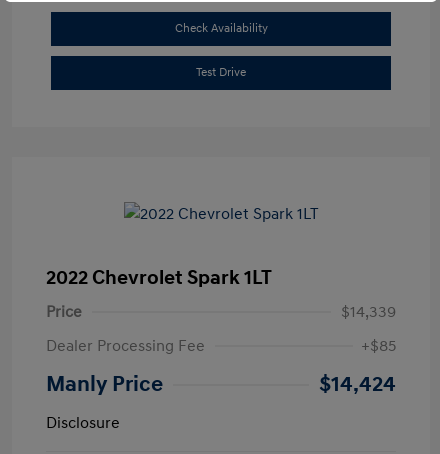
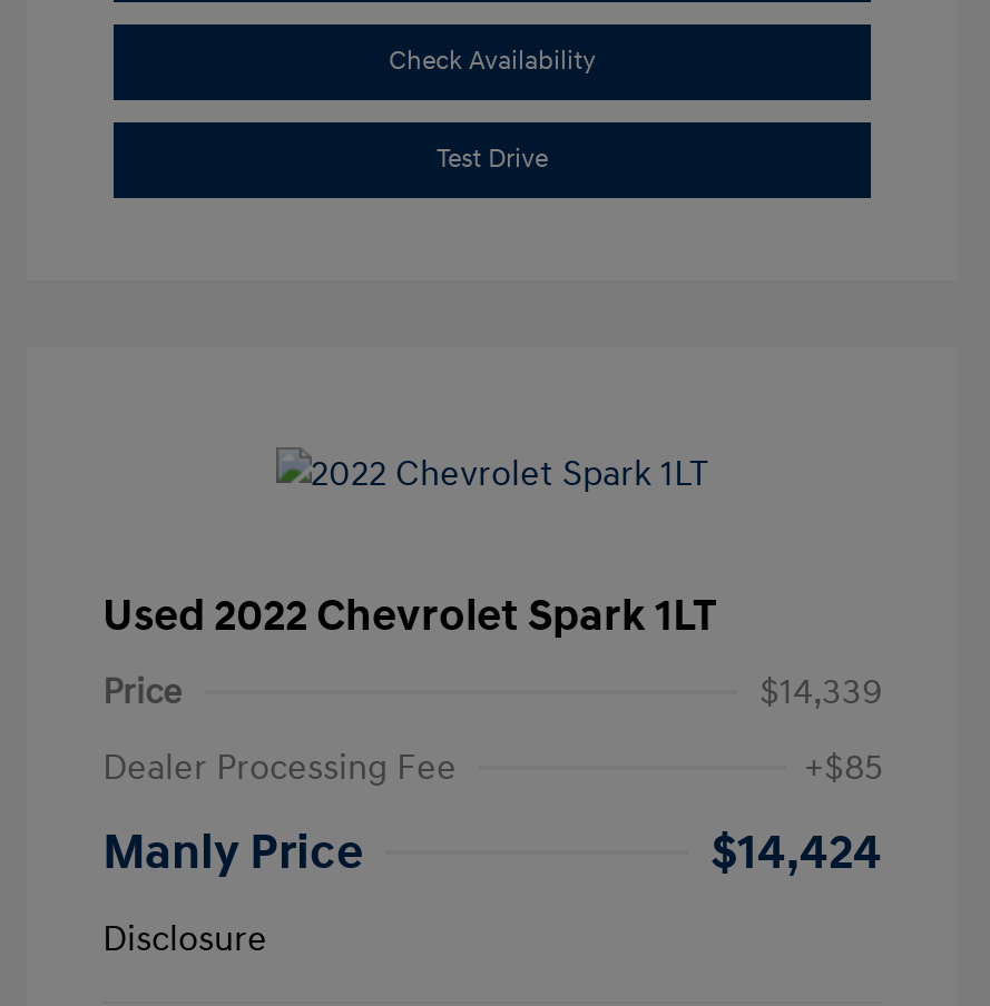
[46,266,272,290] 2022 Chevrolet Spark 1LT -> [102,590,717,643] Used 2022 Chevrolet Spark 1LT

